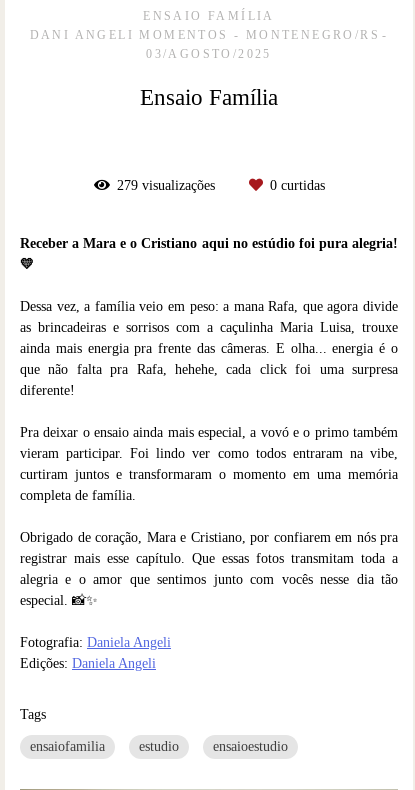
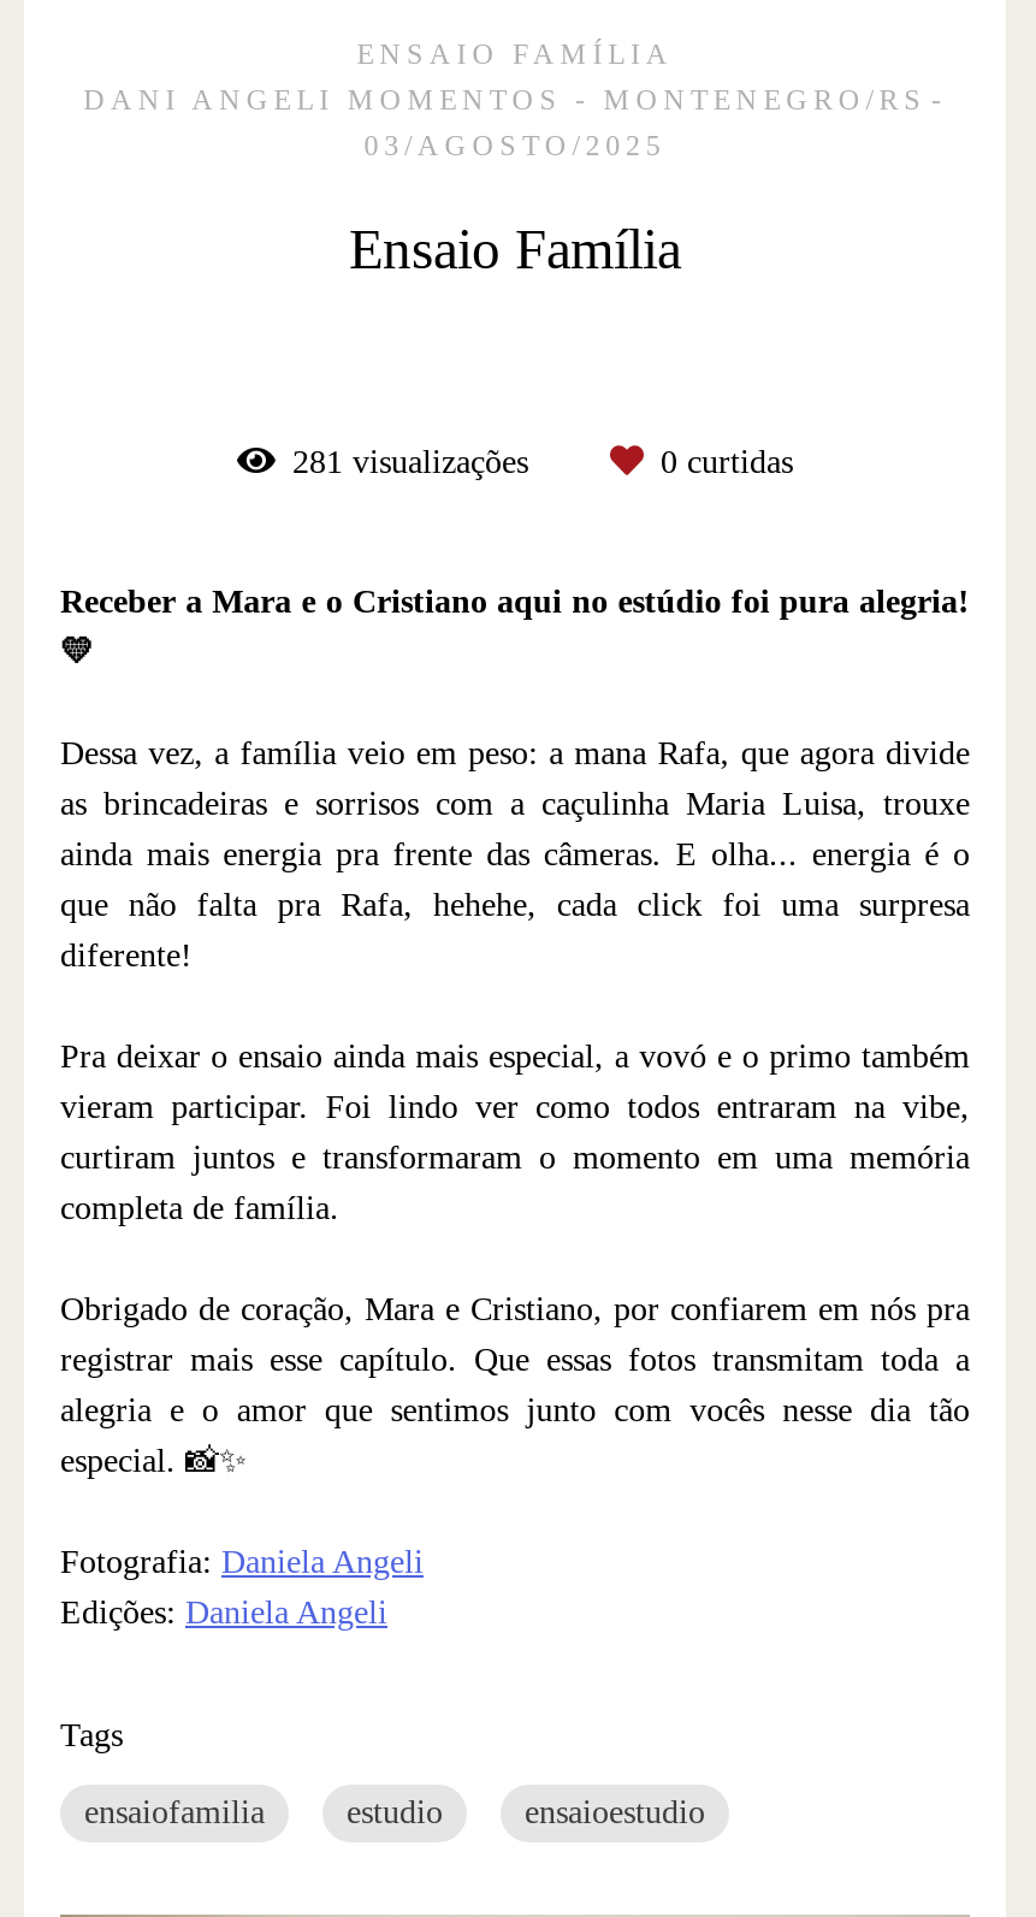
[116,178,218,193] 279 visualizações -> [292,444,538,480] 281 visualizações

